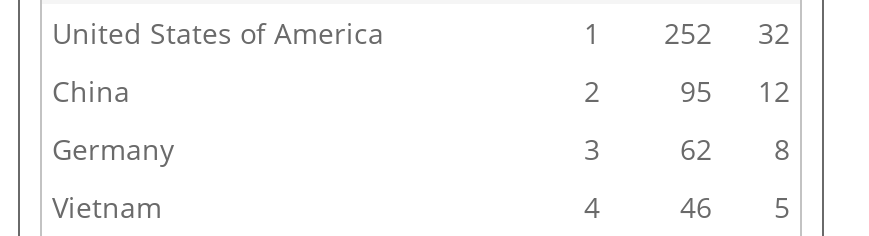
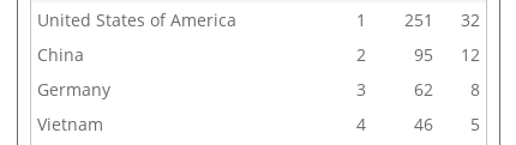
[584,14,790,52] 1 252 32 -> [356,8,480,31] 1 251 32

